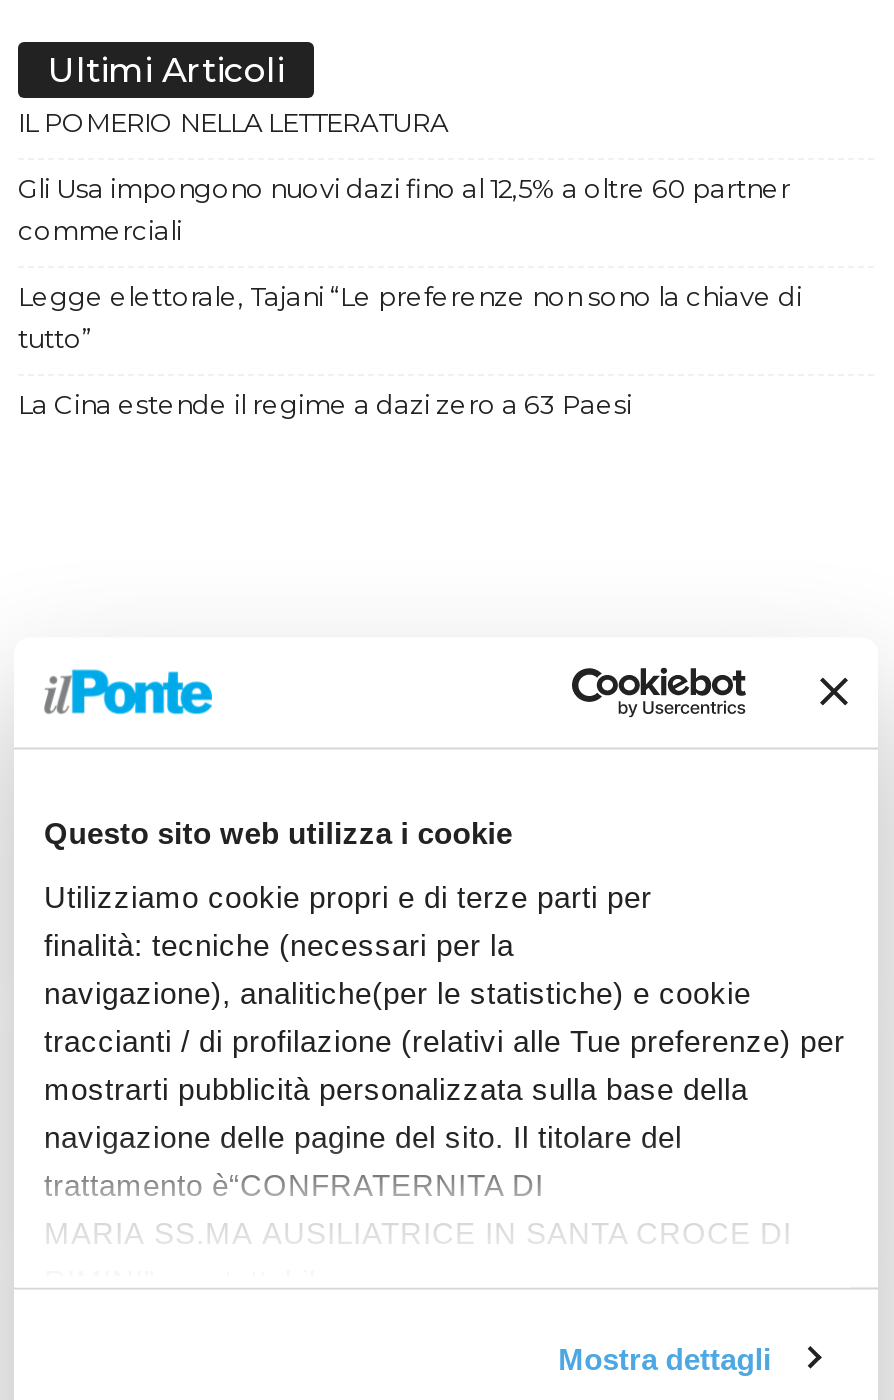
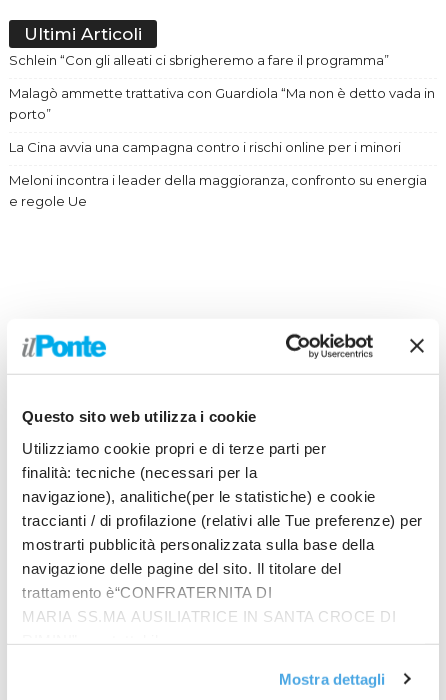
[18,105,448,137] IL POMERIO NELLA LETTERATURA -> [9,51,389,67] Schlein “Con gli alleati ci sbrigheremo a fare il programma”
[18,171,790,245] Gli Usa impongono nuovi dazi fino al 12,5% a oltre 60 partner | commerciali -> [9,84,435,121] Malagò ammette trattativa con Guardiola “Ma non è detto vada in | porto”
[18,279,802,353] Legge elettorale, Tajani “Le preferenze non sono la chiave di | tutto” -> [9,138,401,154] La Cina avvia una campagna contro i rischi online per i minori
[18,387,632,419] La Cina estende il regime a dazi zero a 63 Paesi -> [9,171,427,208] Meloni incontra i leader della maggioranza, confronto su energia | e regole Ue

